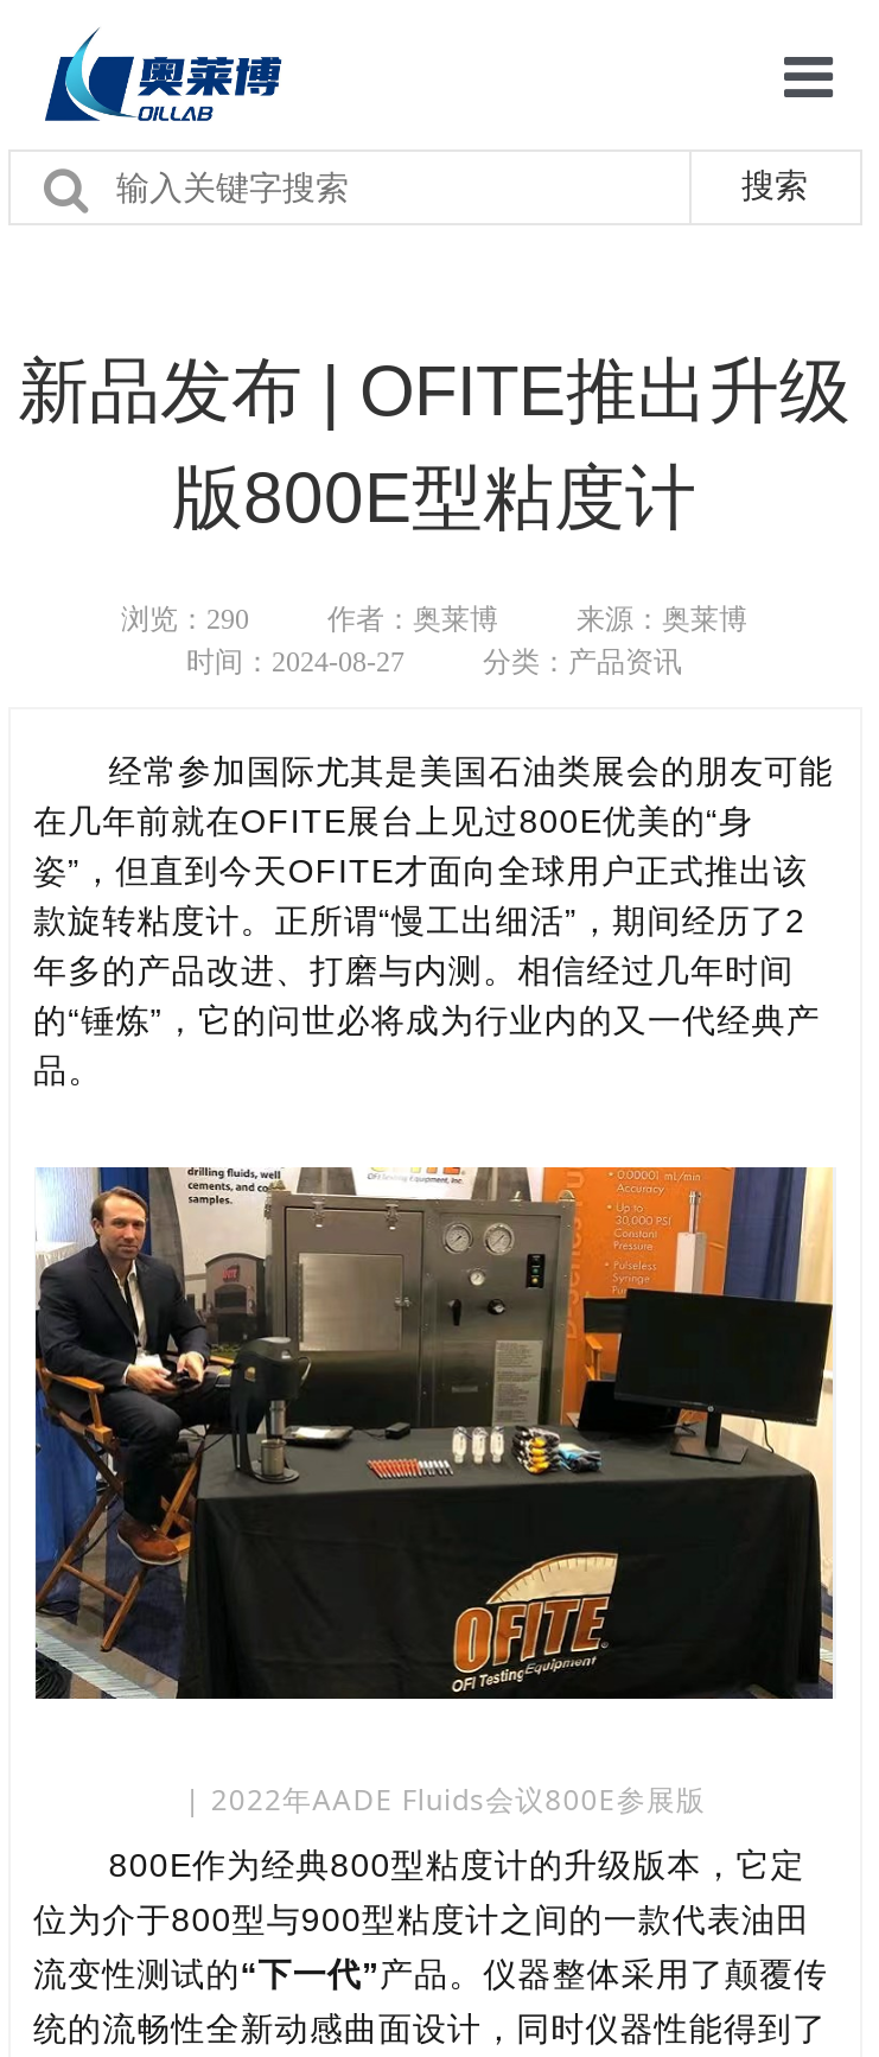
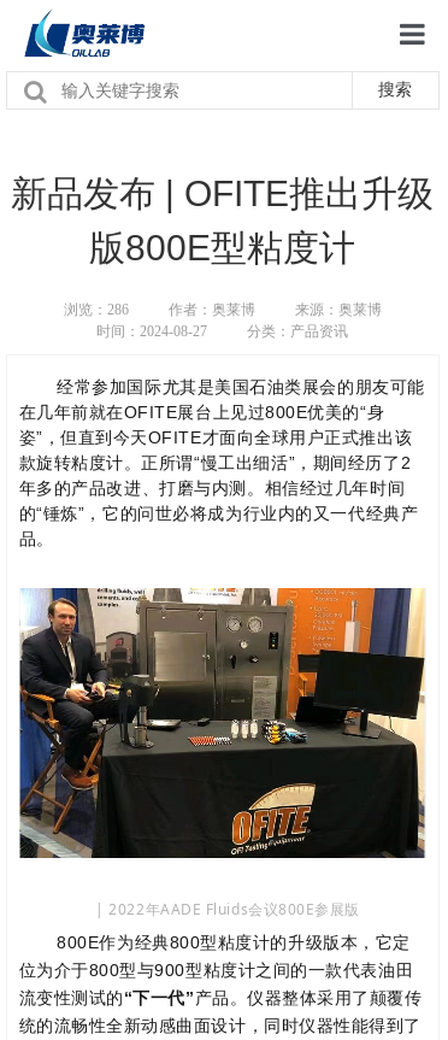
[121,603,249,636] 浏览：290 -> [63,301,128,318] 浏览：286

